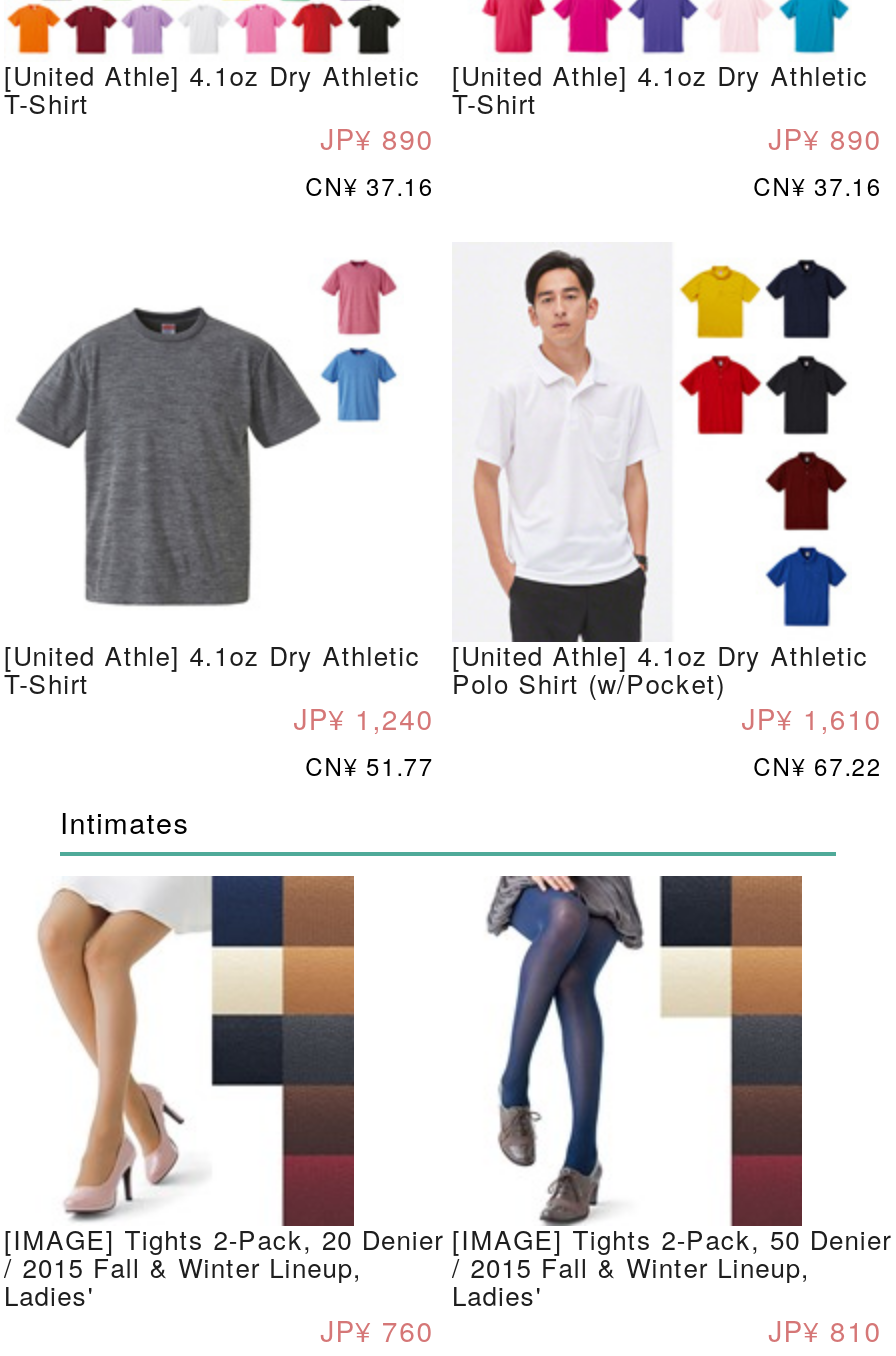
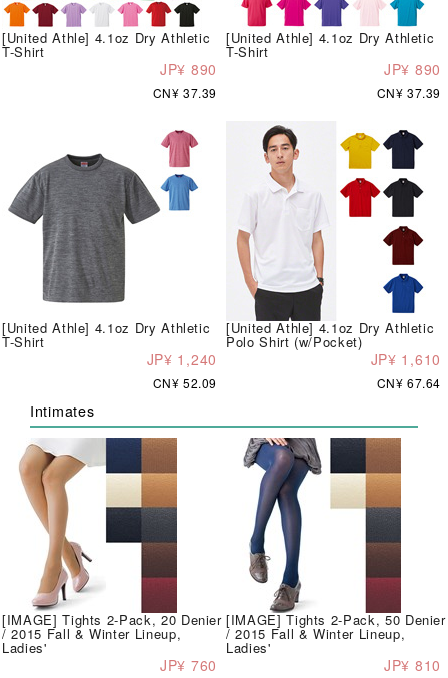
[305,169,434,203] CN¥ 37.16 -> [153,84,217,101] CN¥ 37.39
[753,169,882,203] CN¥ 37.16 -> [377,84,441,101] CN¥ 37.39
[305,749,434,783] CN¥ 51.77 -> [153,374,217,391] CN¥ 52.09
[753,749,882,783] CN¥ 67.22 -> [377,374,441,391] CN¥ 67.64

